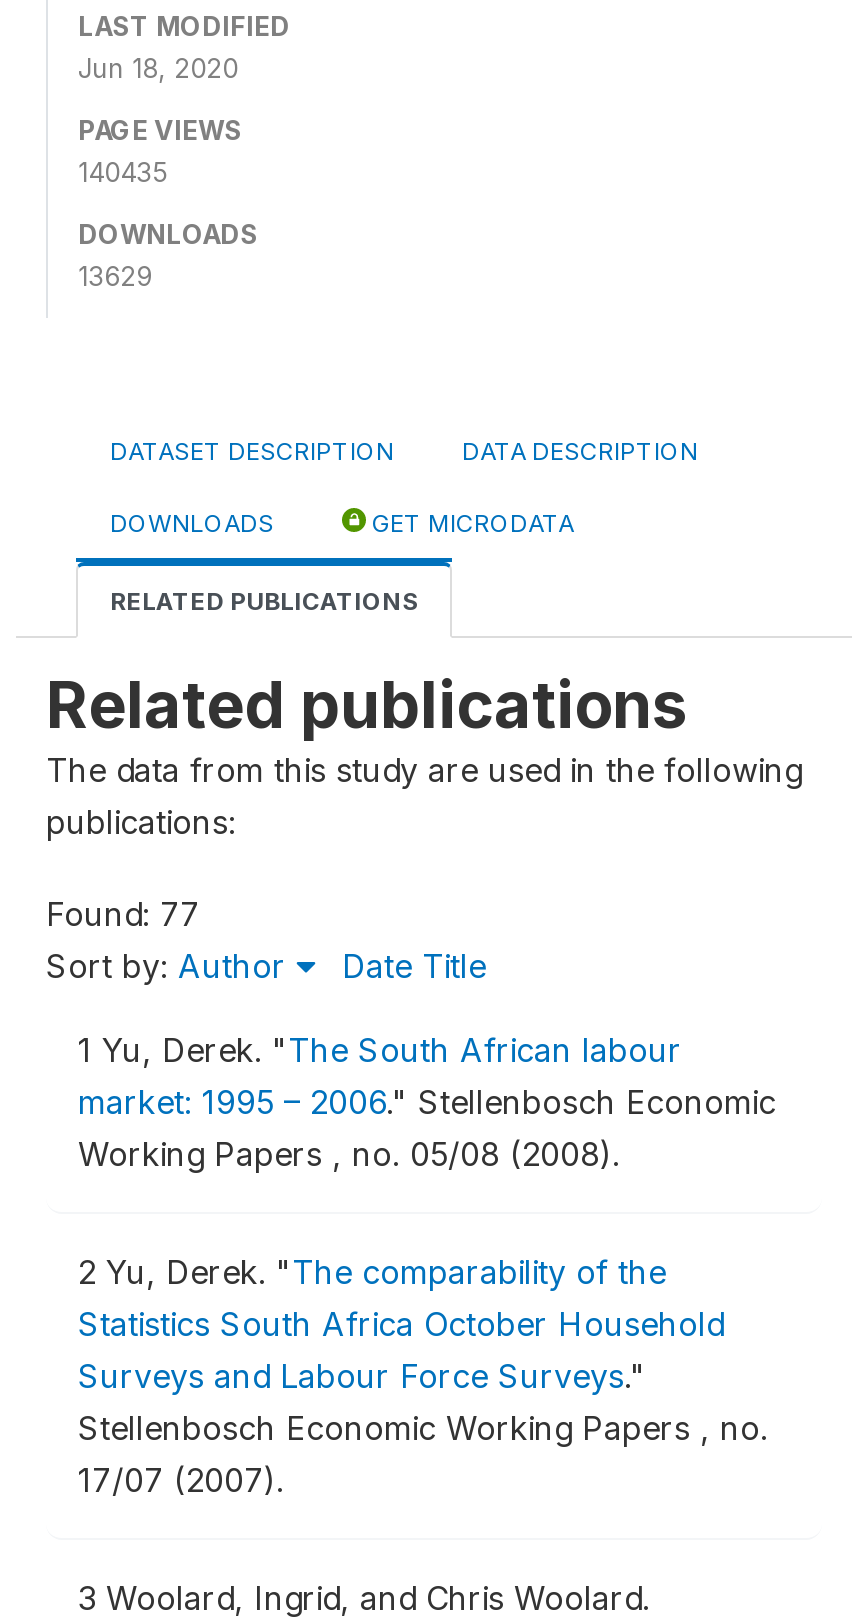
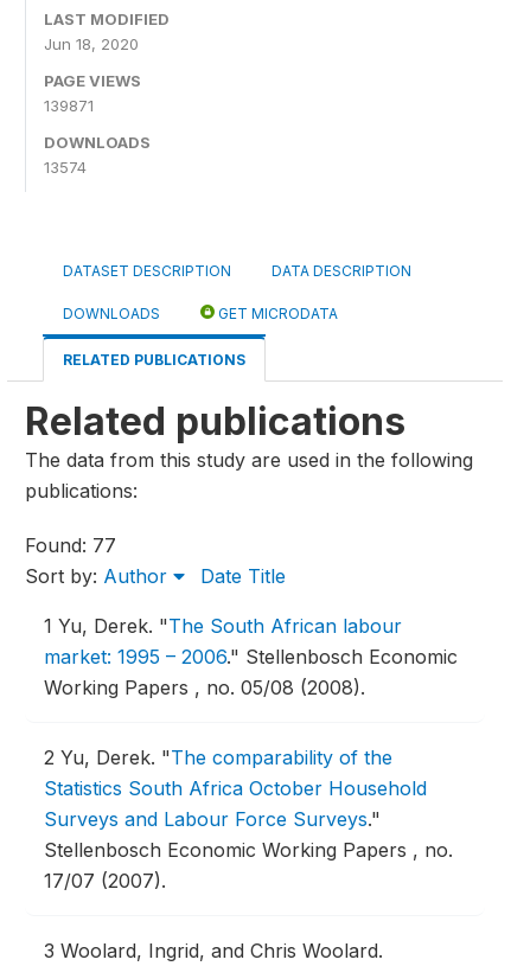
[78,156,168,188] 140435 -> [44,96,94,115] 139871
[78,260,152,292] 13629 -> [44,157,87,176] 13574

